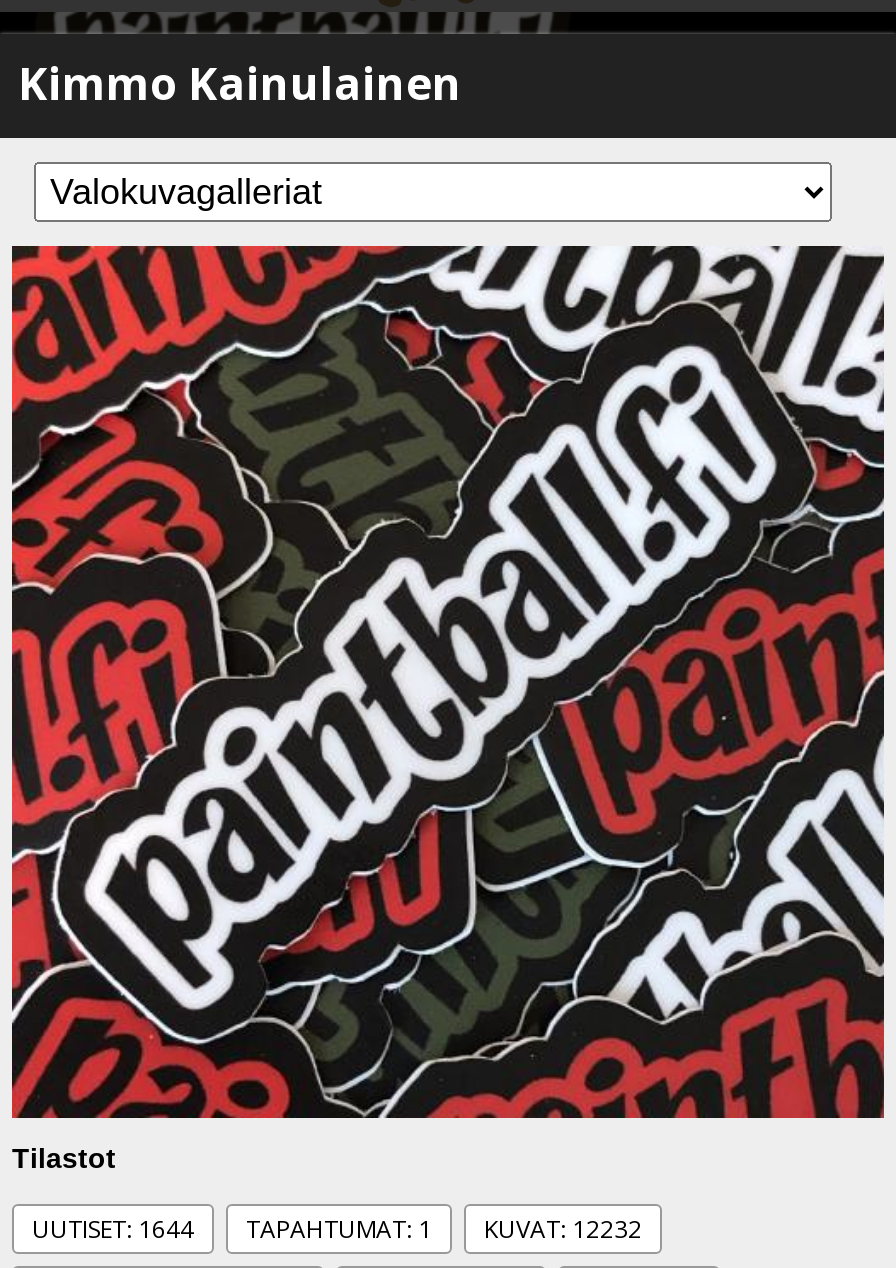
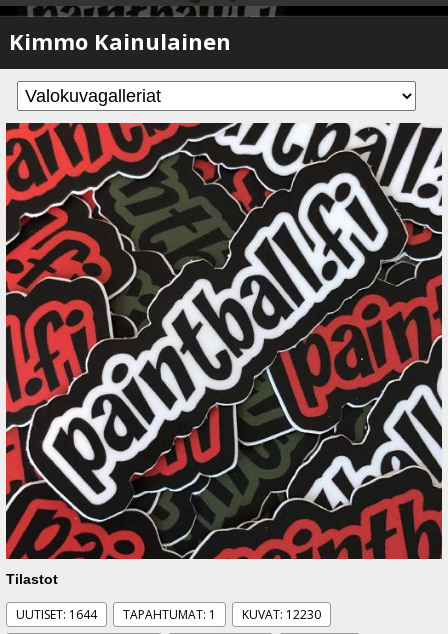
[32,1212,642,1246] UUTISET: 1644 TAPAHTUMAT: 1 KUVAT: 12232 -> [16,606,321,623] UUTISET: 1644 TAPAHTUMAT: 1 KUVAT: 12230

